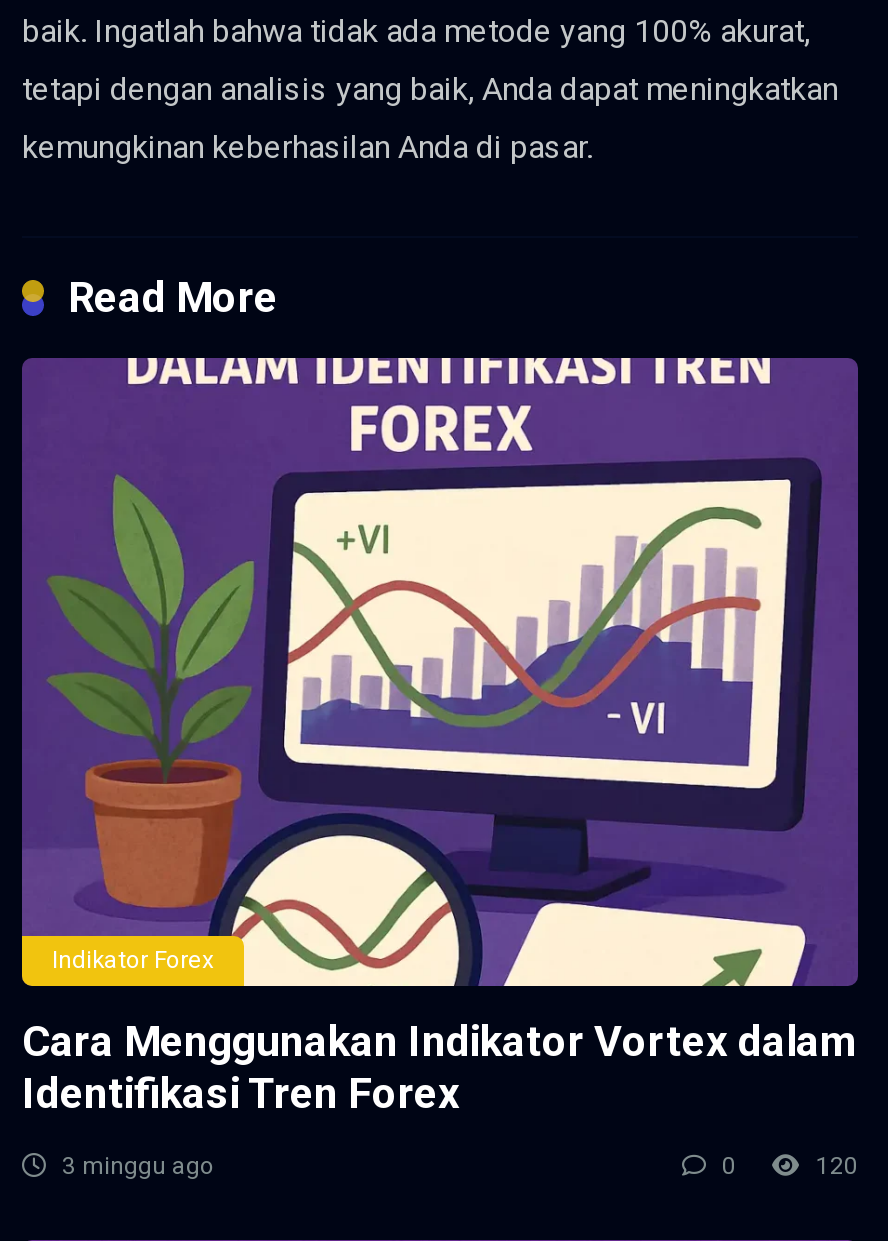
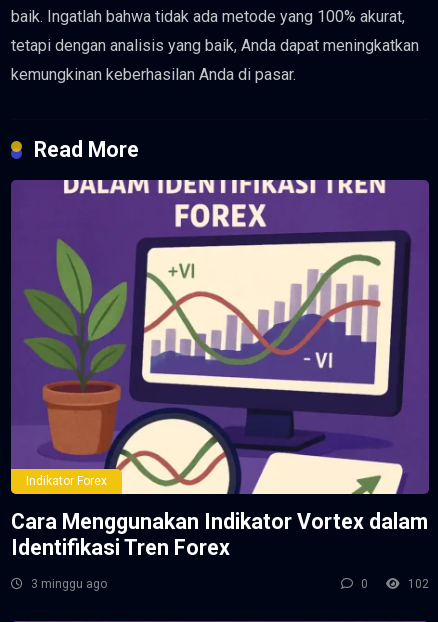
[810,1152,858,1180] 120 -> [405,577,429,591] 102

